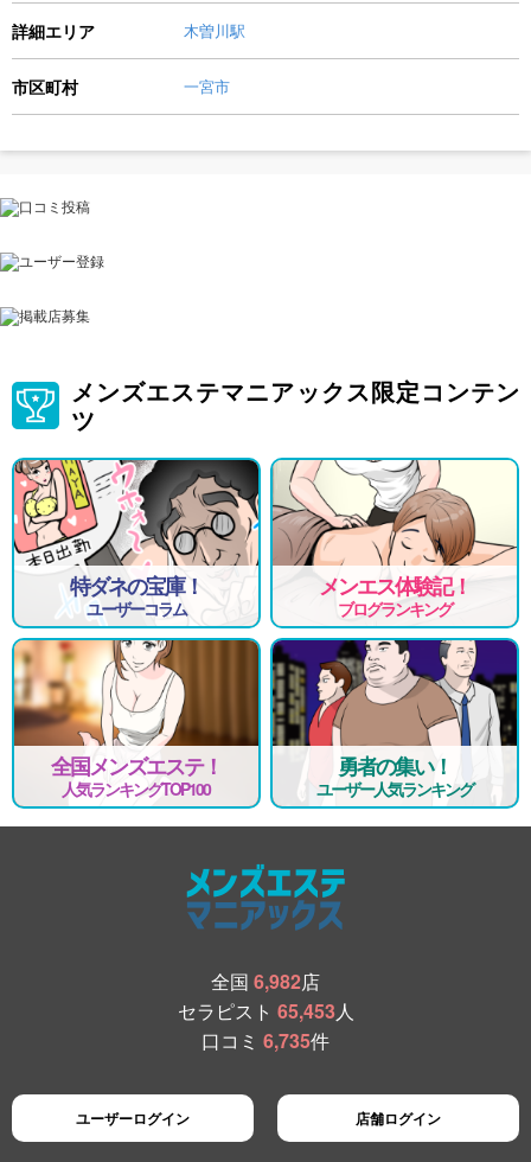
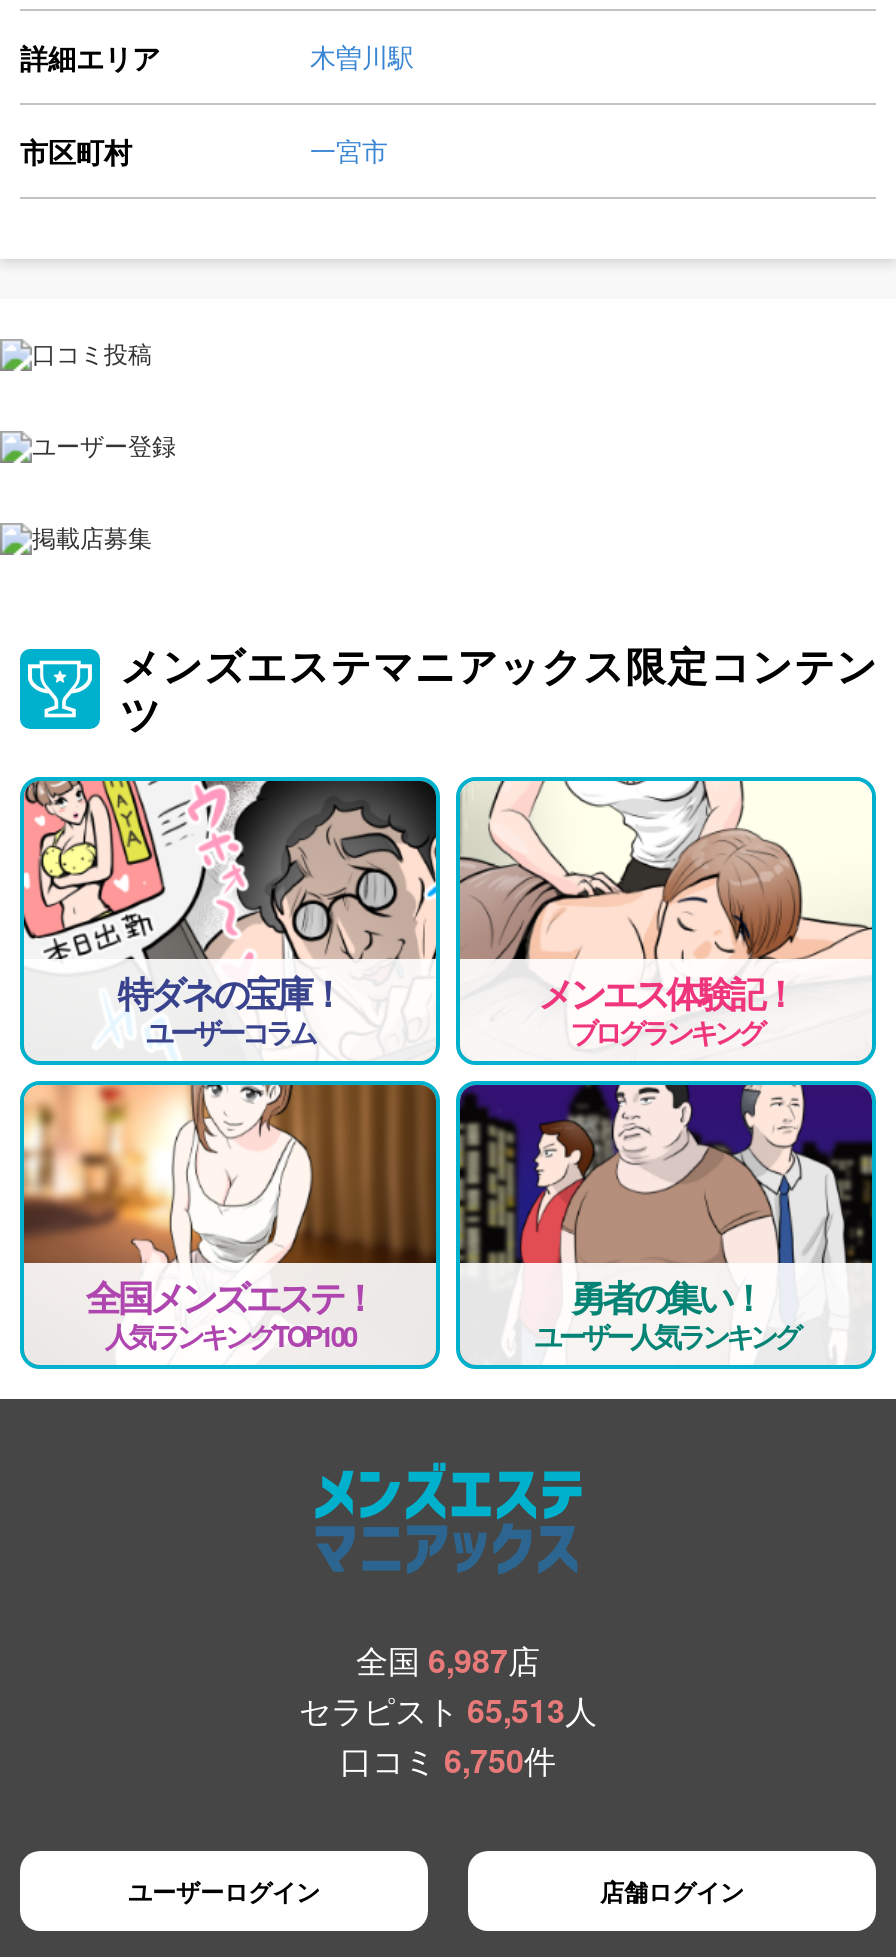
[211,968,320,995] 全国6,982店 -> [356,1637,540,1683] 全国6,987店
[177,997,354,1024] セラピスト65,453人 -> [299,1687,597,1733] セラピスト65,513人
[201,1027,330,1054] 口コミ6,735件 -> [340,1737,556,1783] 口コミ6,750件

